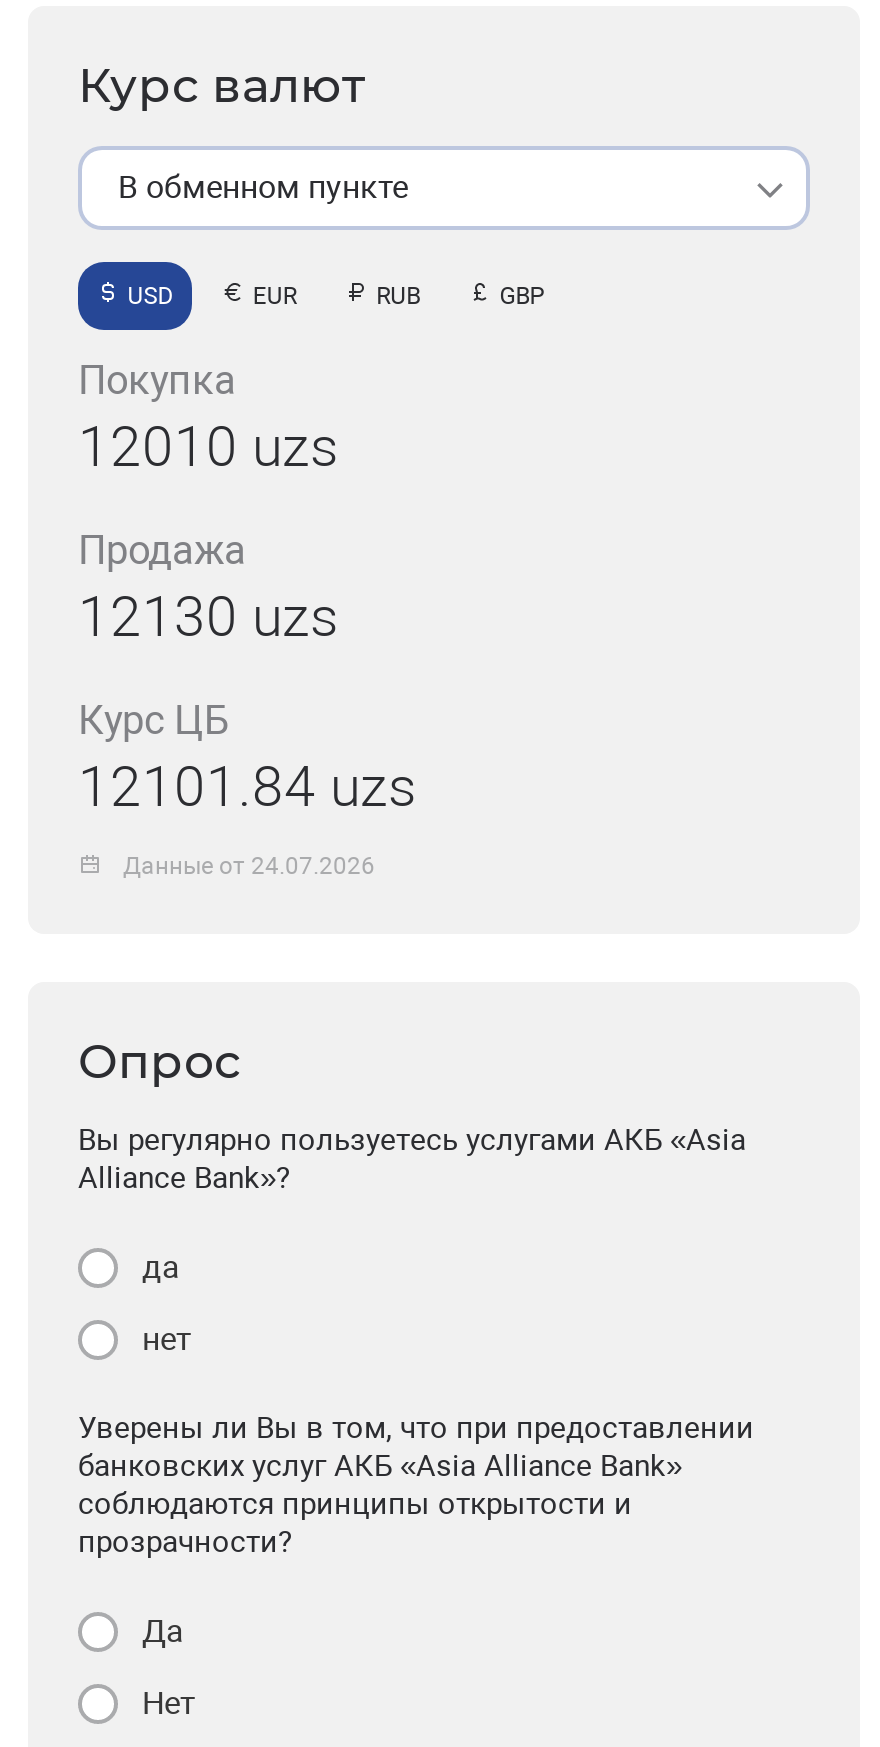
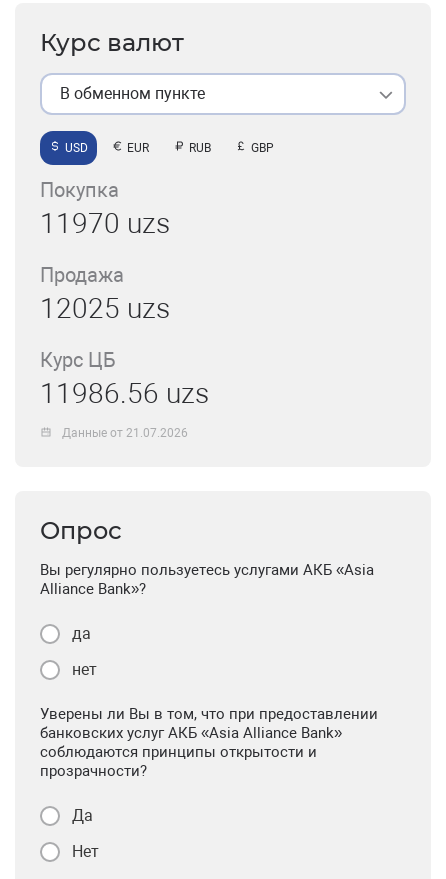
[78,413,338,479] 12010 uzs -> [40,207,170,240] 11970 uzs
[78,583,338,649] 12130 uzs -> [40,292,170,325] 12025 uzs
[78,753,416,819] 12101.84 uzs -> [40,377,209,410] 11986.56 uzs
[123,852,375,880] Данные от 24.07.2026 -> [62,426,188,440] Данные от 21.07.2026

